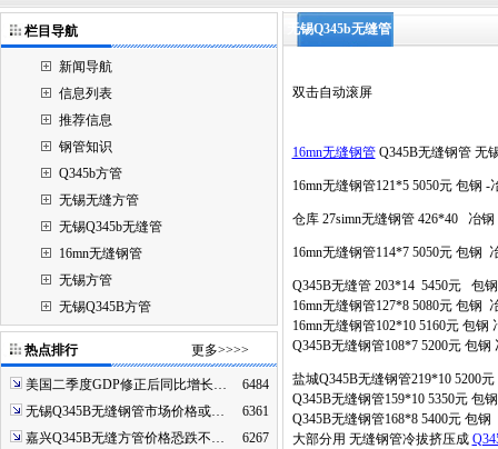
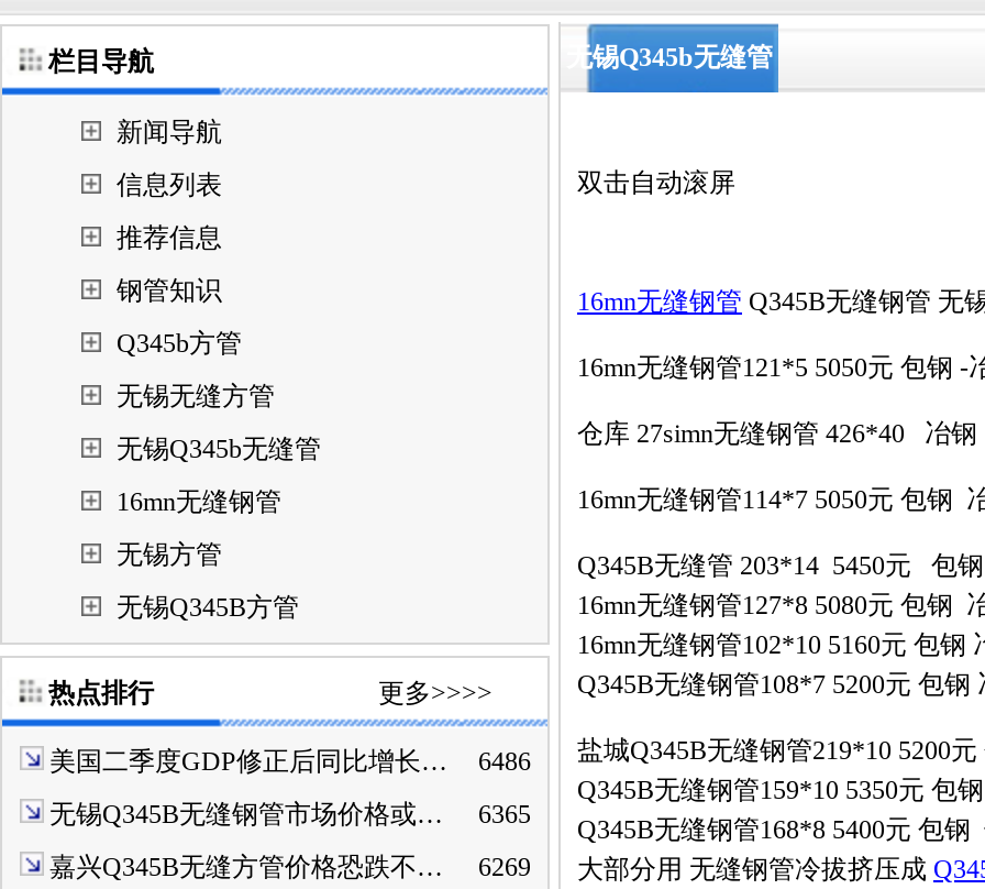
[242,377,268,392] 6484 -> [478,746,531,777] 6486
[242,403,268,419] 6361 -> [478,799,531,830] 6365
[242,430,268,446] 6267 -> [478,852,531,882] 6269

